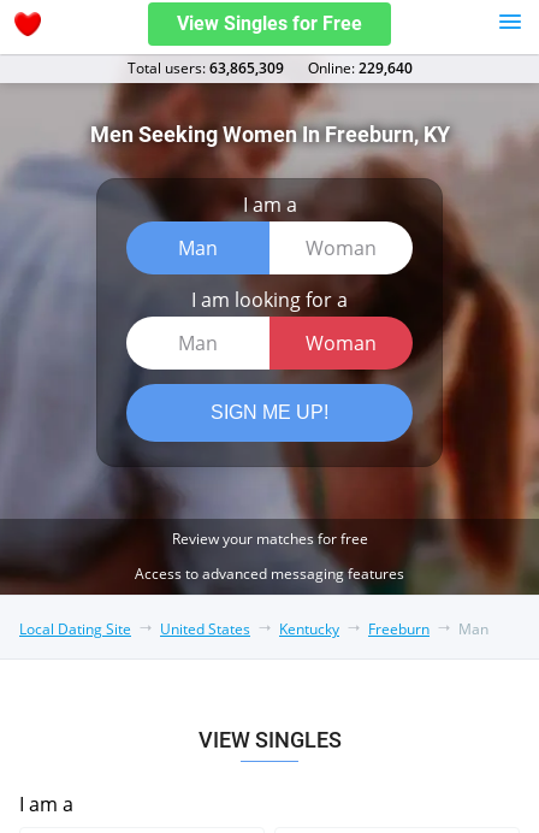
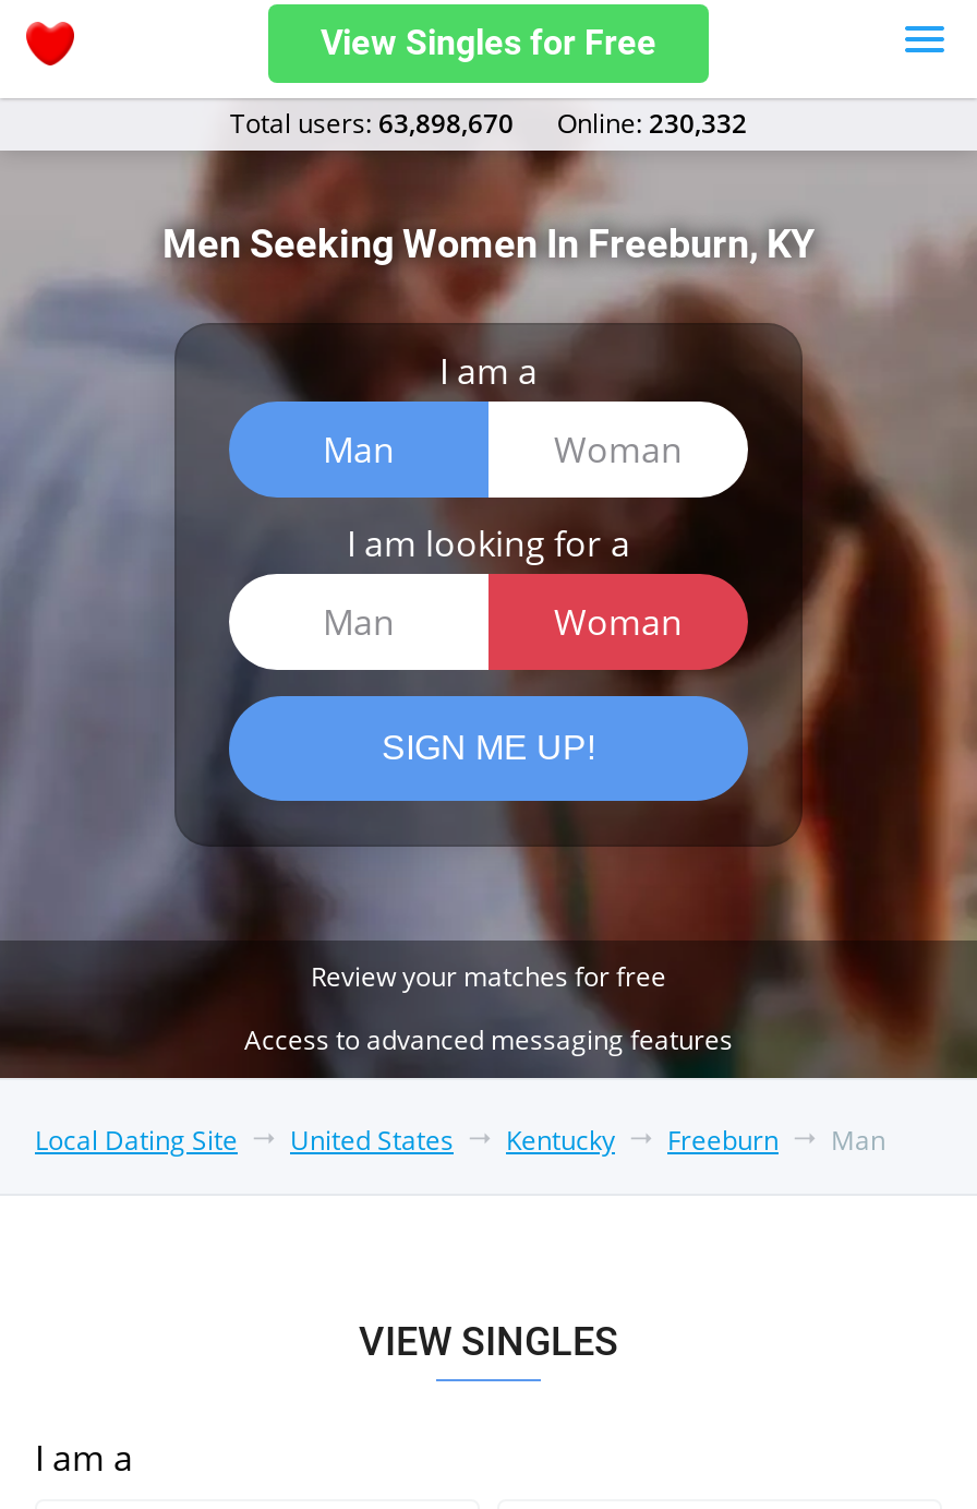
[127,58,283,78] Total users: 63,865,309 -> [230,105,514,142] Total users: 63,898,670
[307,58,412,78] Оnline: 229,640 -> [557,105,747,142] Оnline: 230,332

